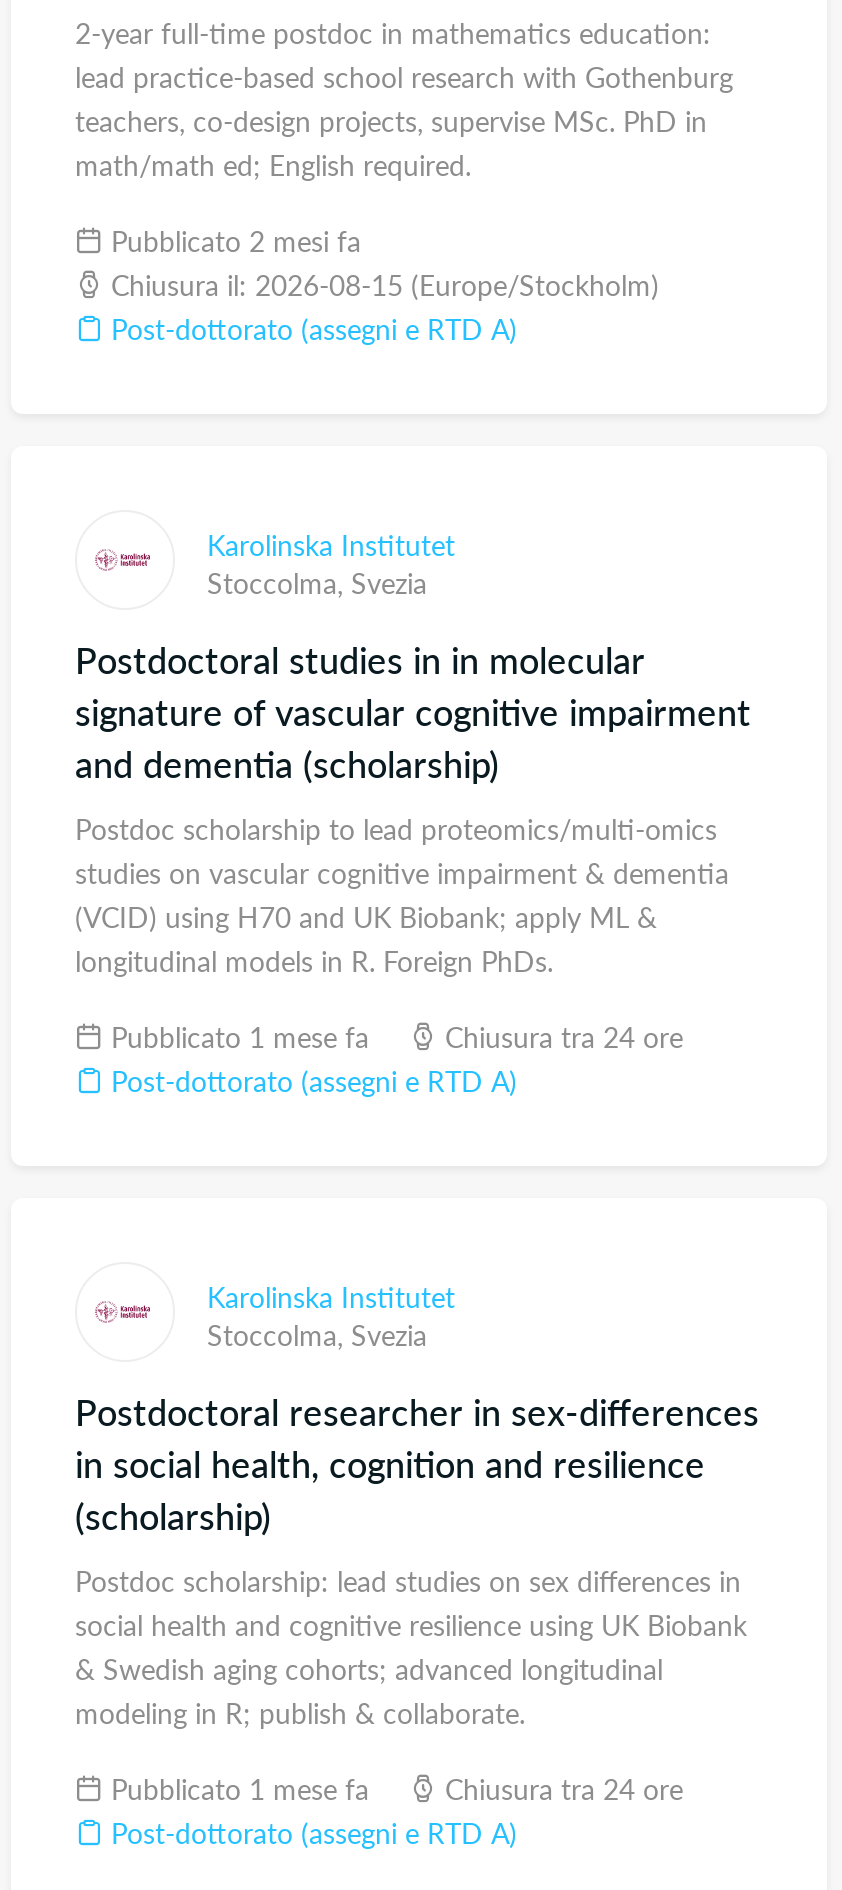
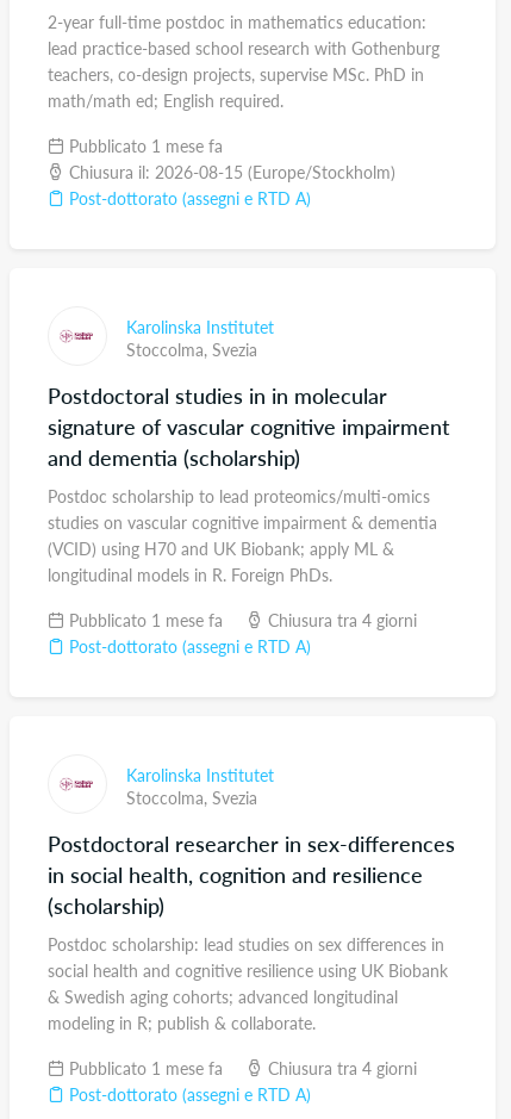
[103,220,361,260] Pubblicato 2 mesi fa -> [64,133,223,157] Pubblicato 1 mese fa
[437,1016,683,1056] Chiusura tra 24 ore -> [263,608,417,632] Chiusura tra 4 giorni
[437,1768,683,1808] Chiusura tra 24 ore -> [263,1056,417,1080] Chiusura tra 4 giorni

